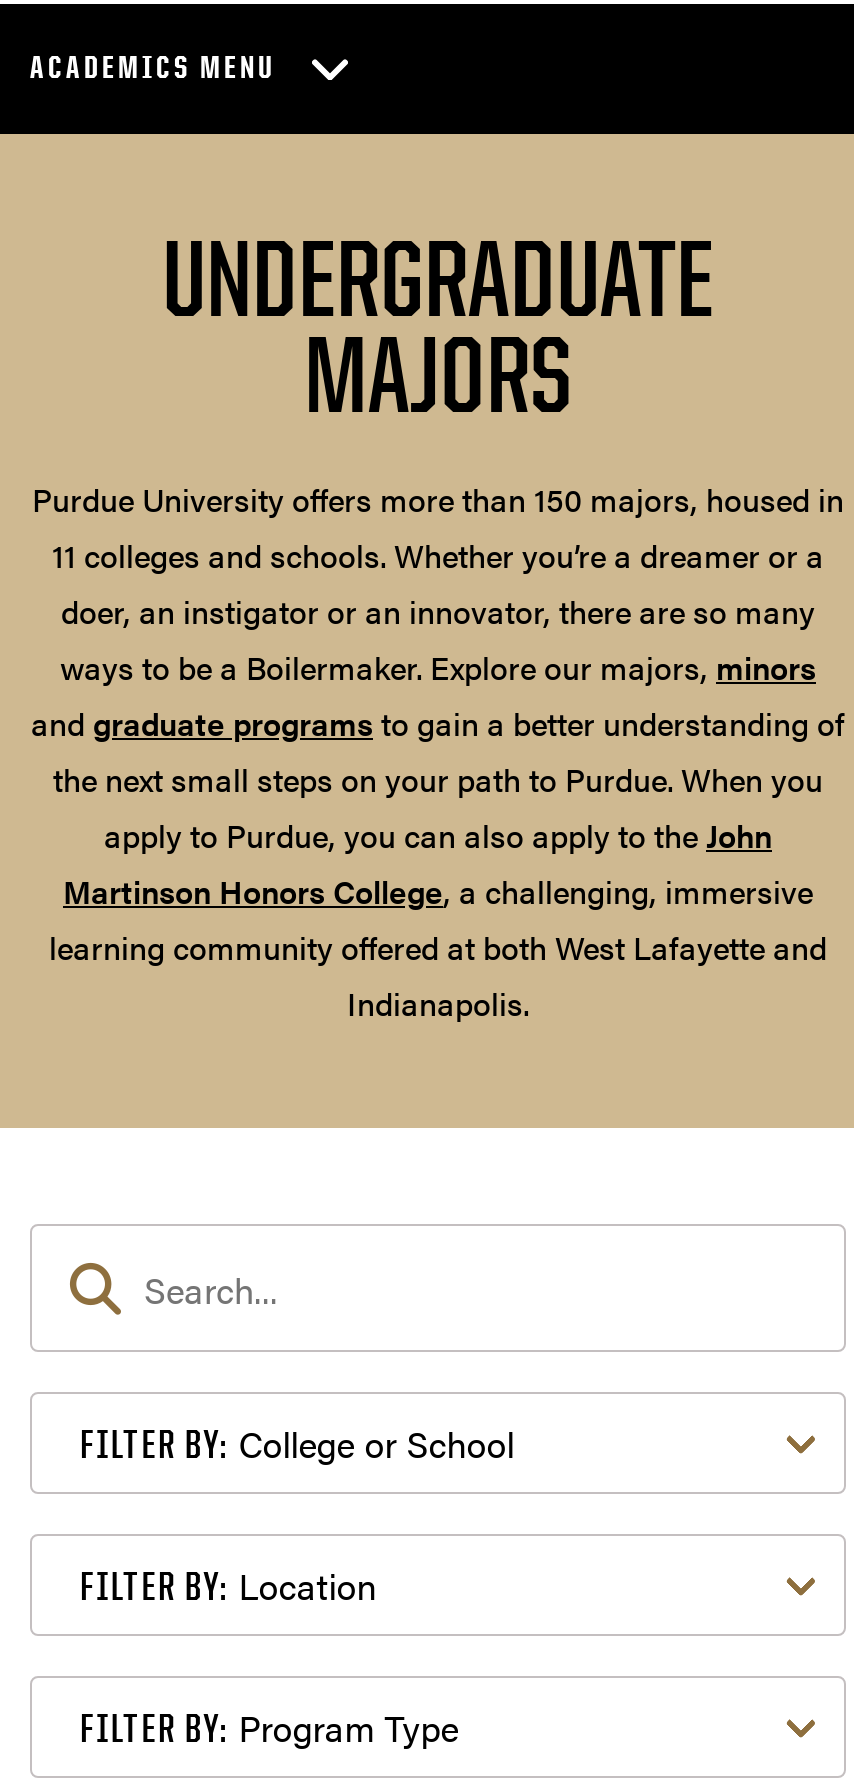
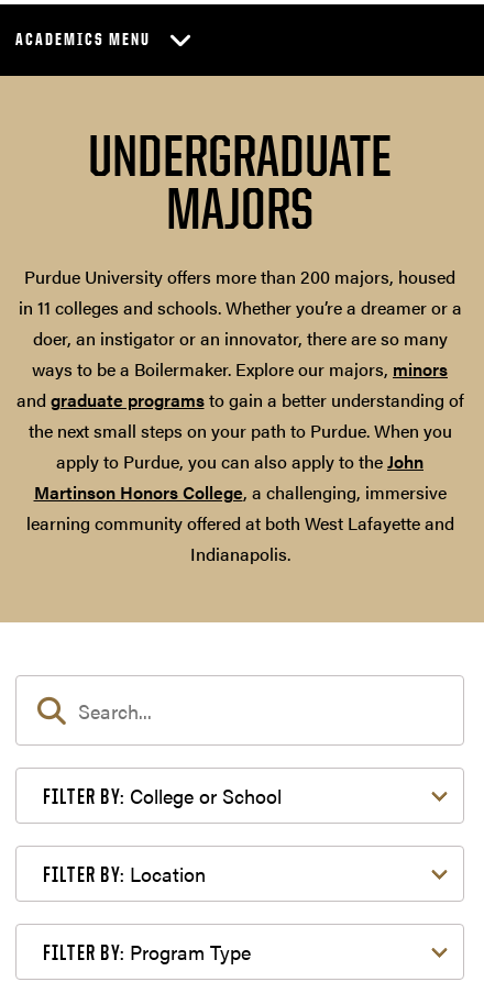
[32,476,844,578] Purdue University offers more than 150 majors, housed in | 11 colleges and schools. Whether you’re a dreamer or a -> [18,264,461,320] Purdue University offers more than 200 majors, housed | in 11 colleges and schools. Whether you’re a dreamer or a

